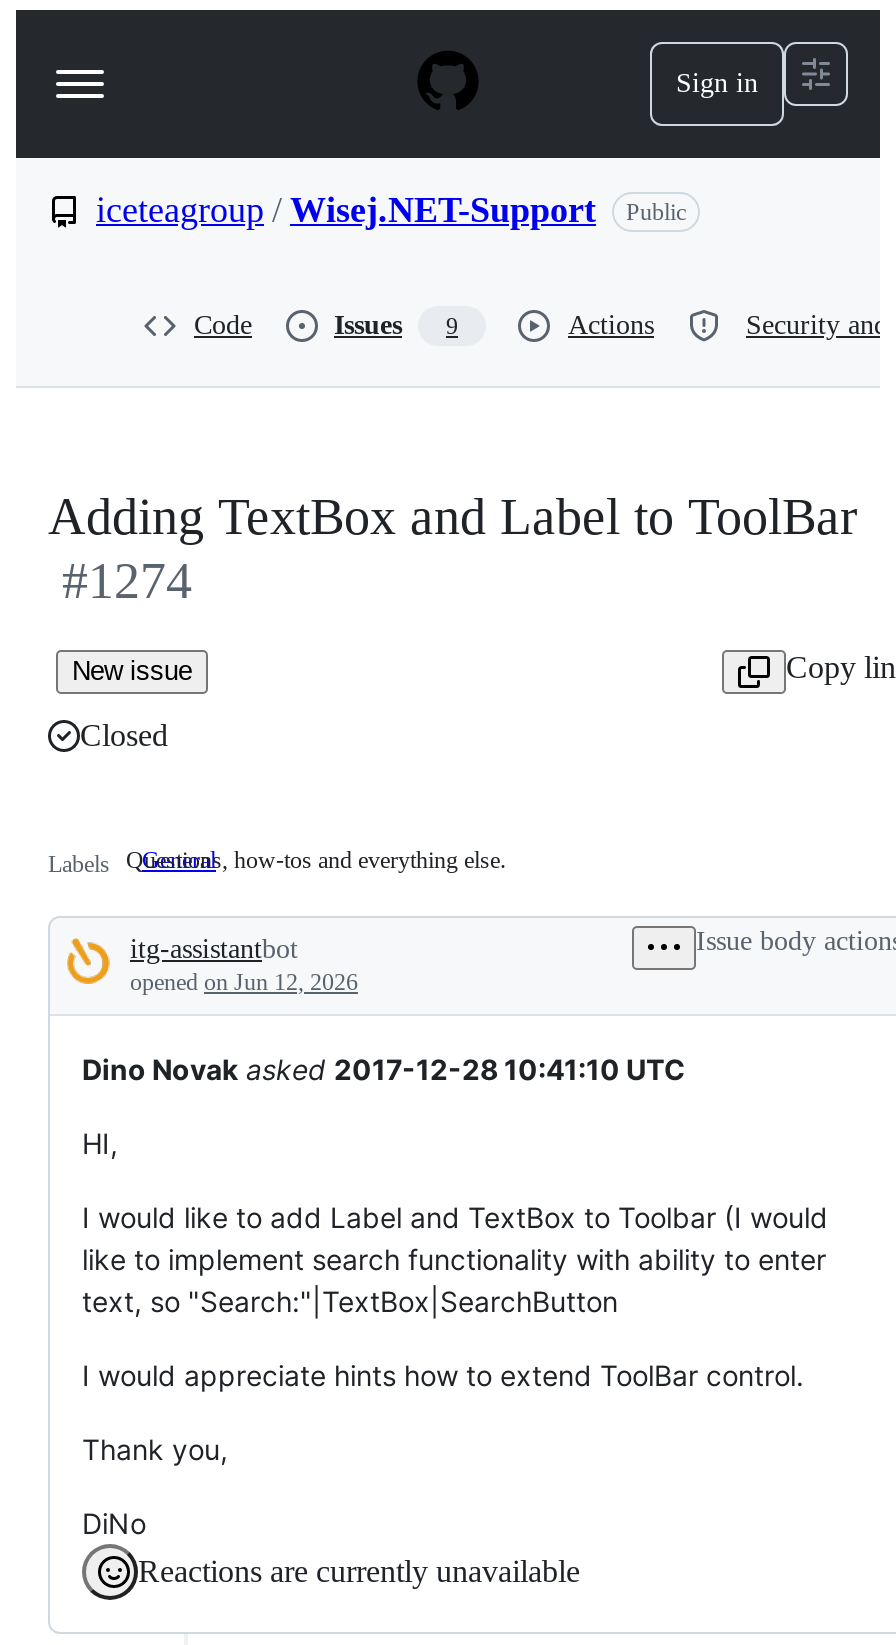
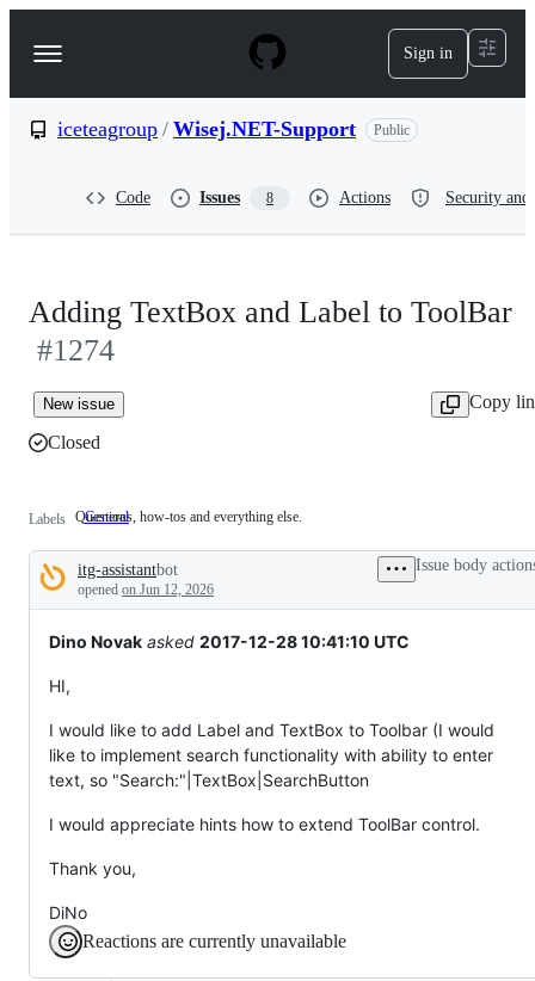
[334,310,458,340] Issues 9 -> [199,189,273,206] Issues 8

